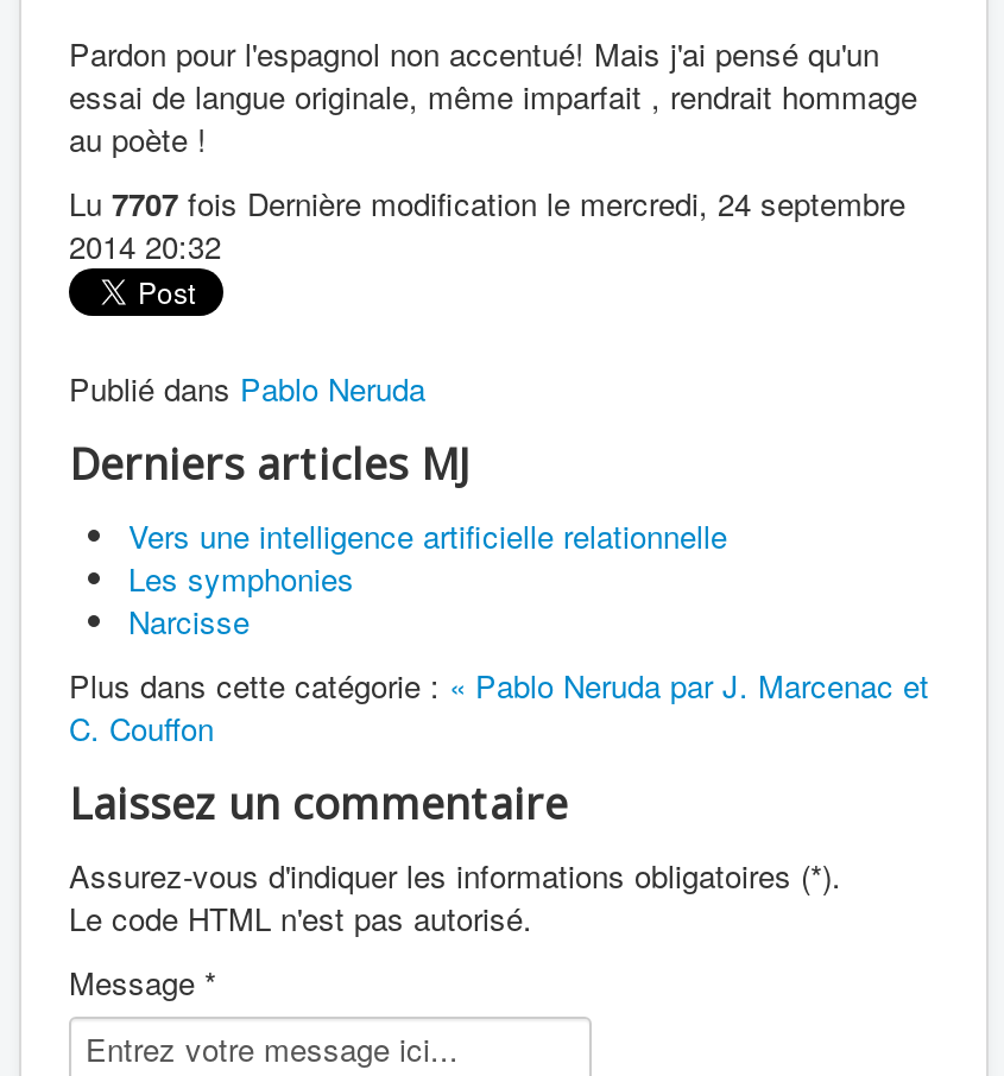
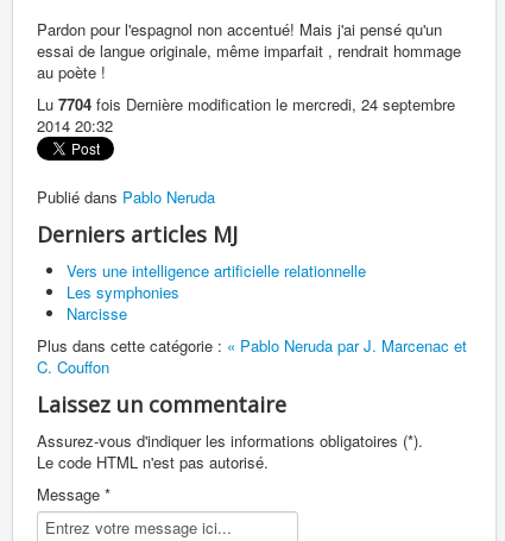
[69,181,905,226] Lu 7707 fois Dernière modification le mercredi, 24 septembre -> [37,93,455,115] Lu 7704 fois Dernière modification le mercredi, 24 septembre

